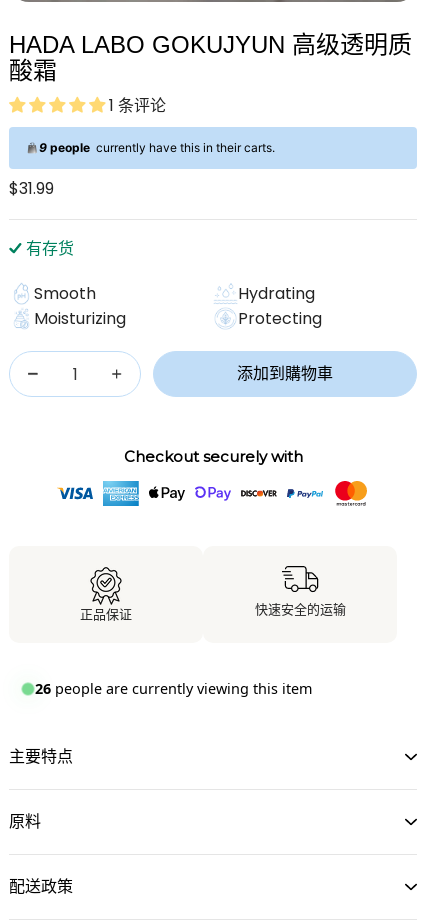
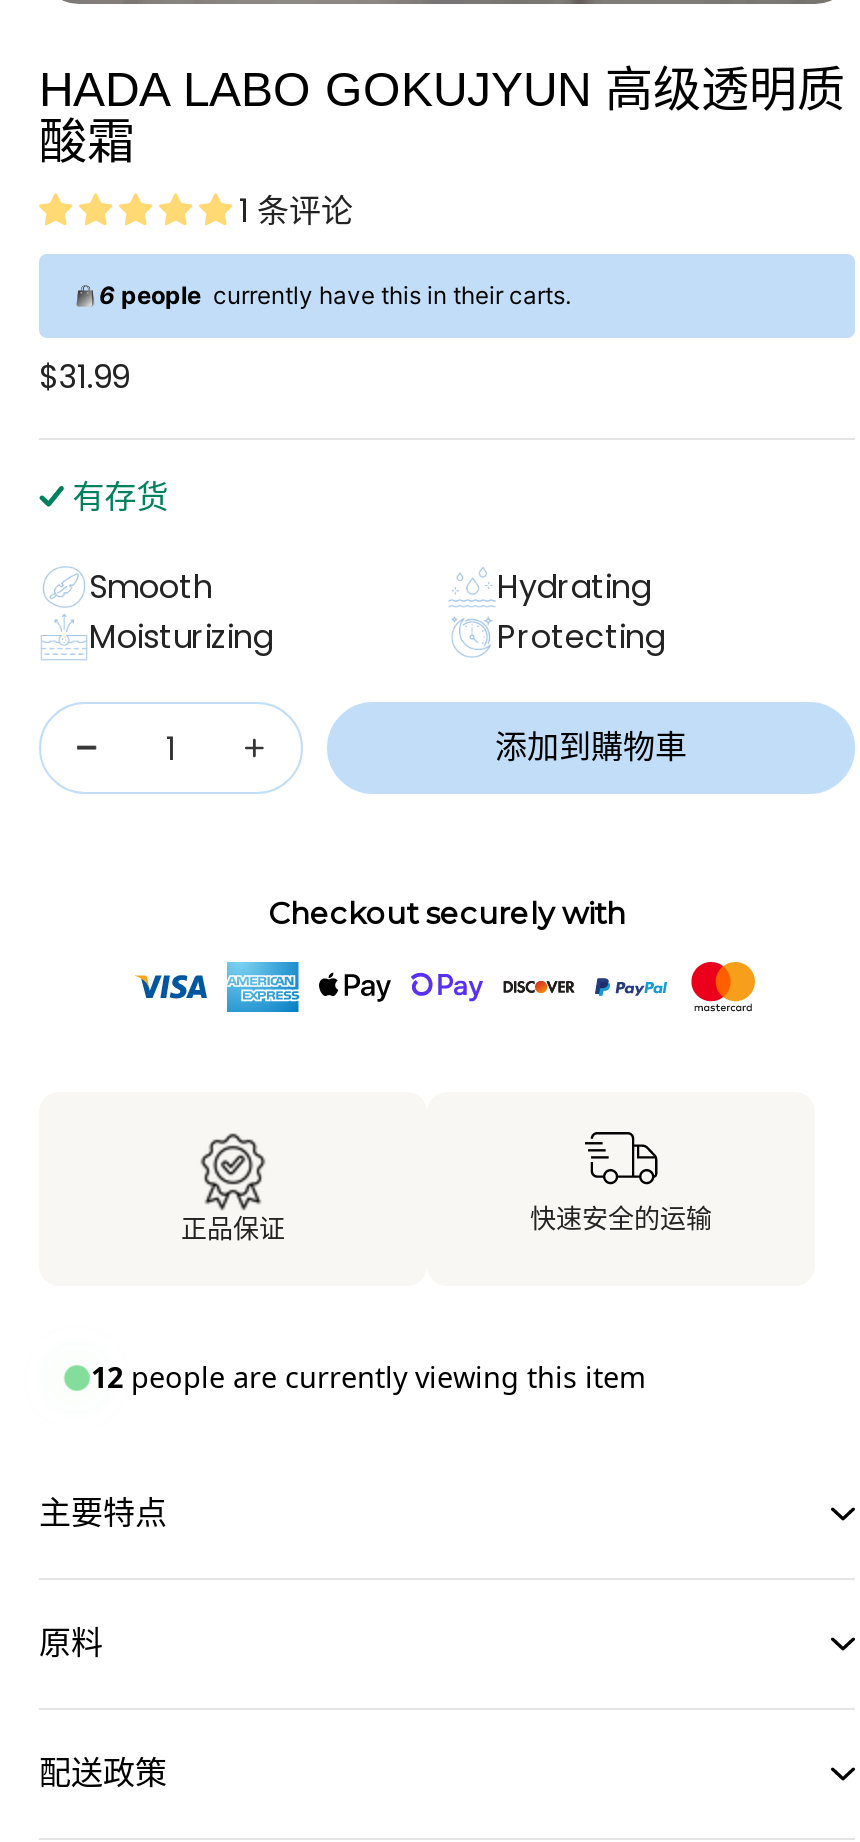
[39,140,275,155] 9 people currently have this in their carts. -> [99,280,571,310] 6 people currently have this in their carts.
[35,679,312,698] 26 people are currently viewing this item -> [91,1357,645,1395] 12 people are currently viewing this item

